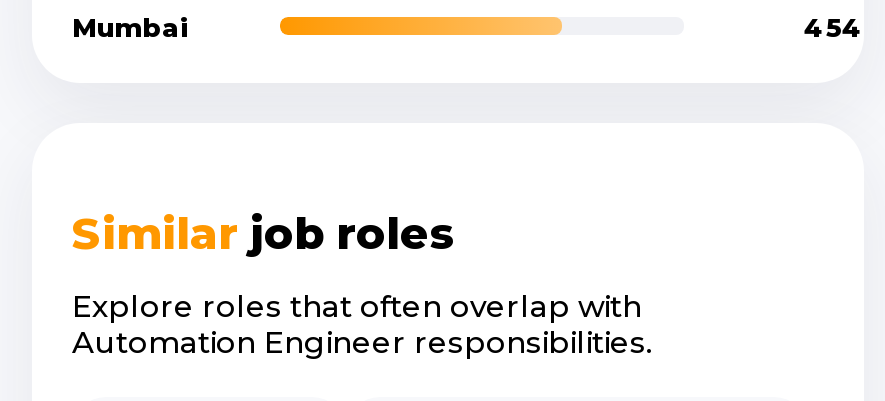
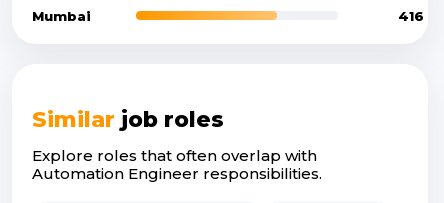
[804,11,864,43] 454 -> [398,8,424,24] 416

